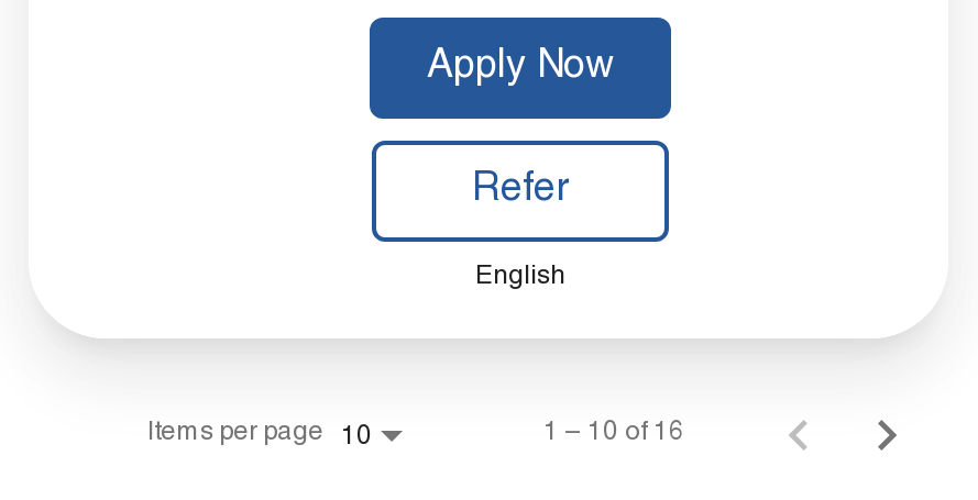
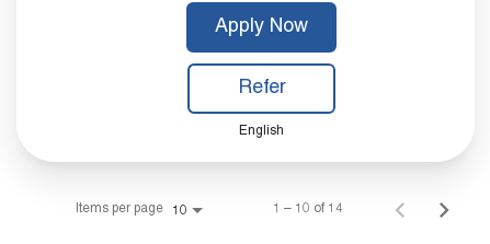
[543,420,684,444] 1 – 10 of 16 -> [273,202,343,214] 1 – 10 of 14

